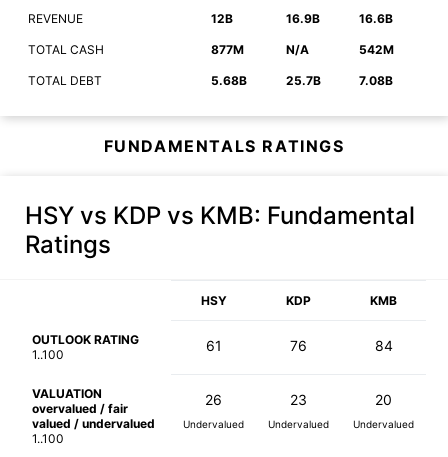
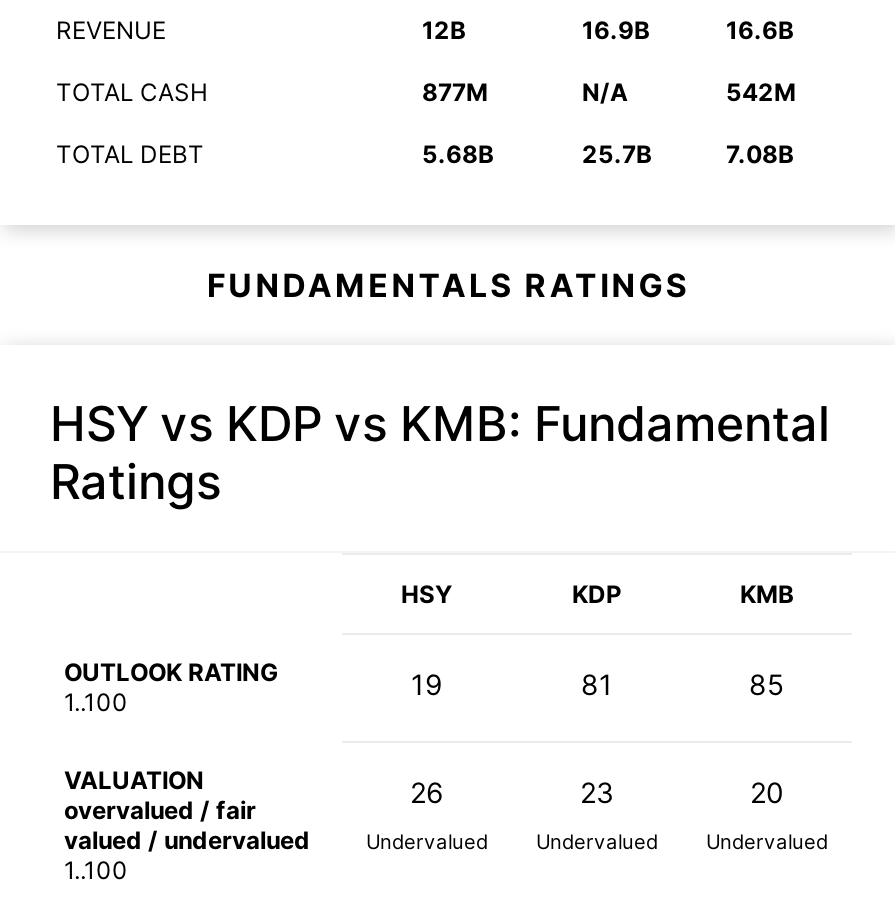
[205,337,221,354] 61 -> [411,667,443,701] 19
[290,337,307,354] 76 -> [581,667,613,701] 81
[374,337,392,354] 84 -> [749,667,785,701] 85

